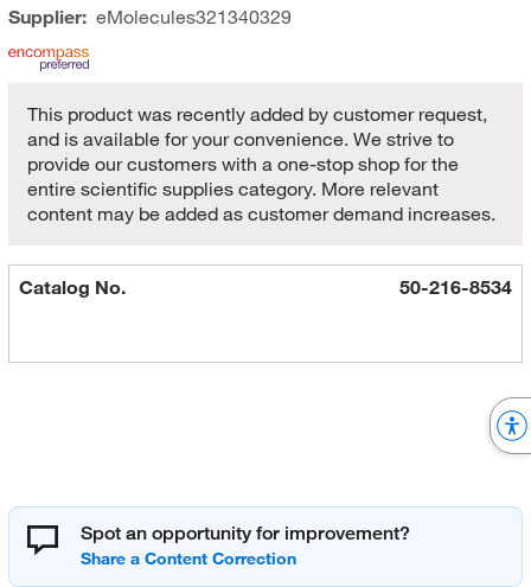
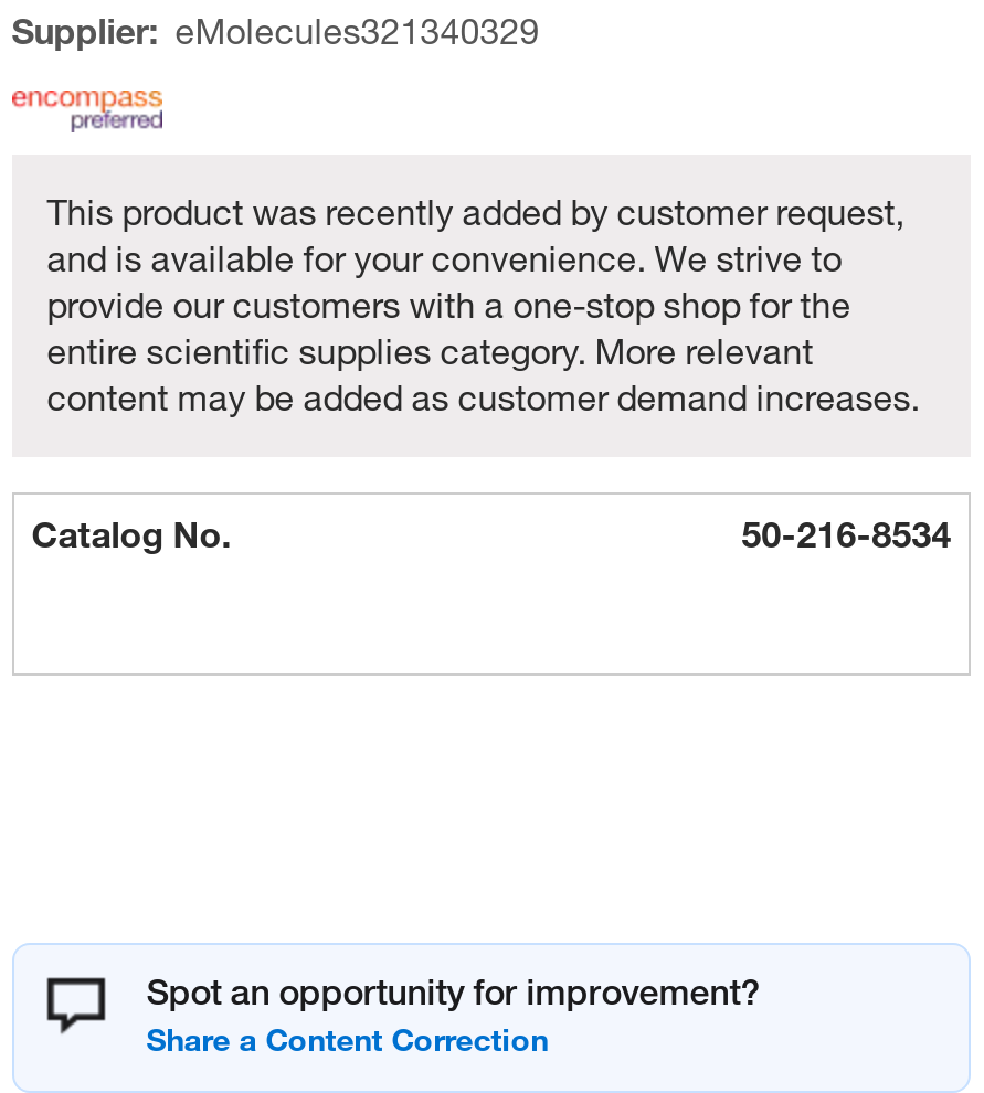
[487,396,527,457] [image] -> none

